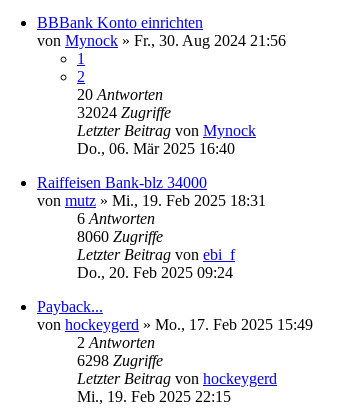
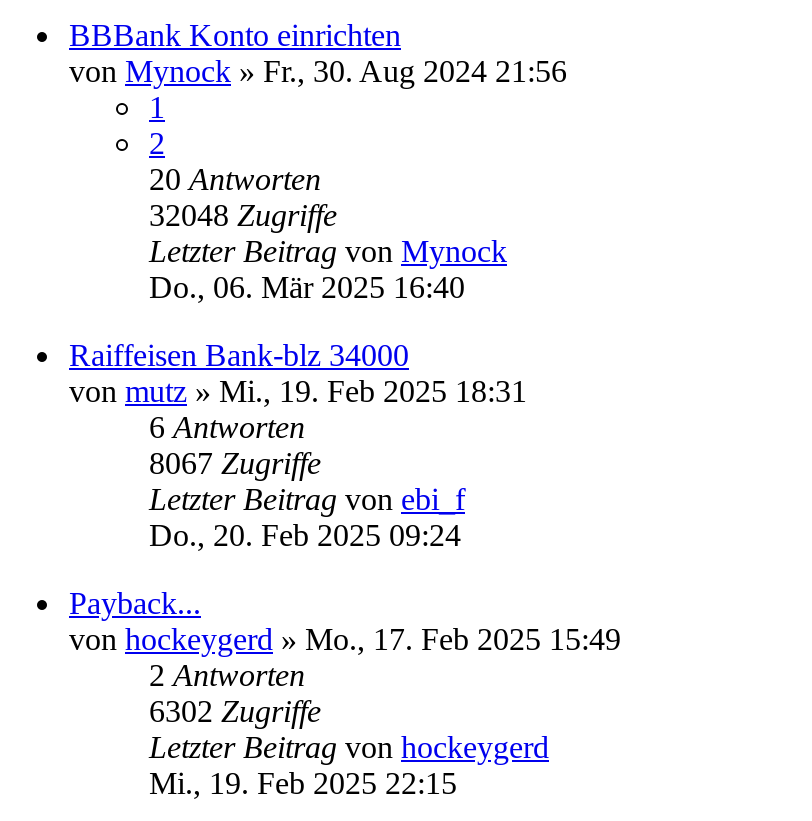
[77,104,171,121] 32024 Zugriffe -> [149,198,337,232] 32048 Zugriffe
[77,228,163,245] 8060 Zugriffe -> [149,446,321,480] 8067 Zugriffe
[77,352,163,369] 6298 Zugriffe -> [149,694,321,728] 6302 Zugriffe

